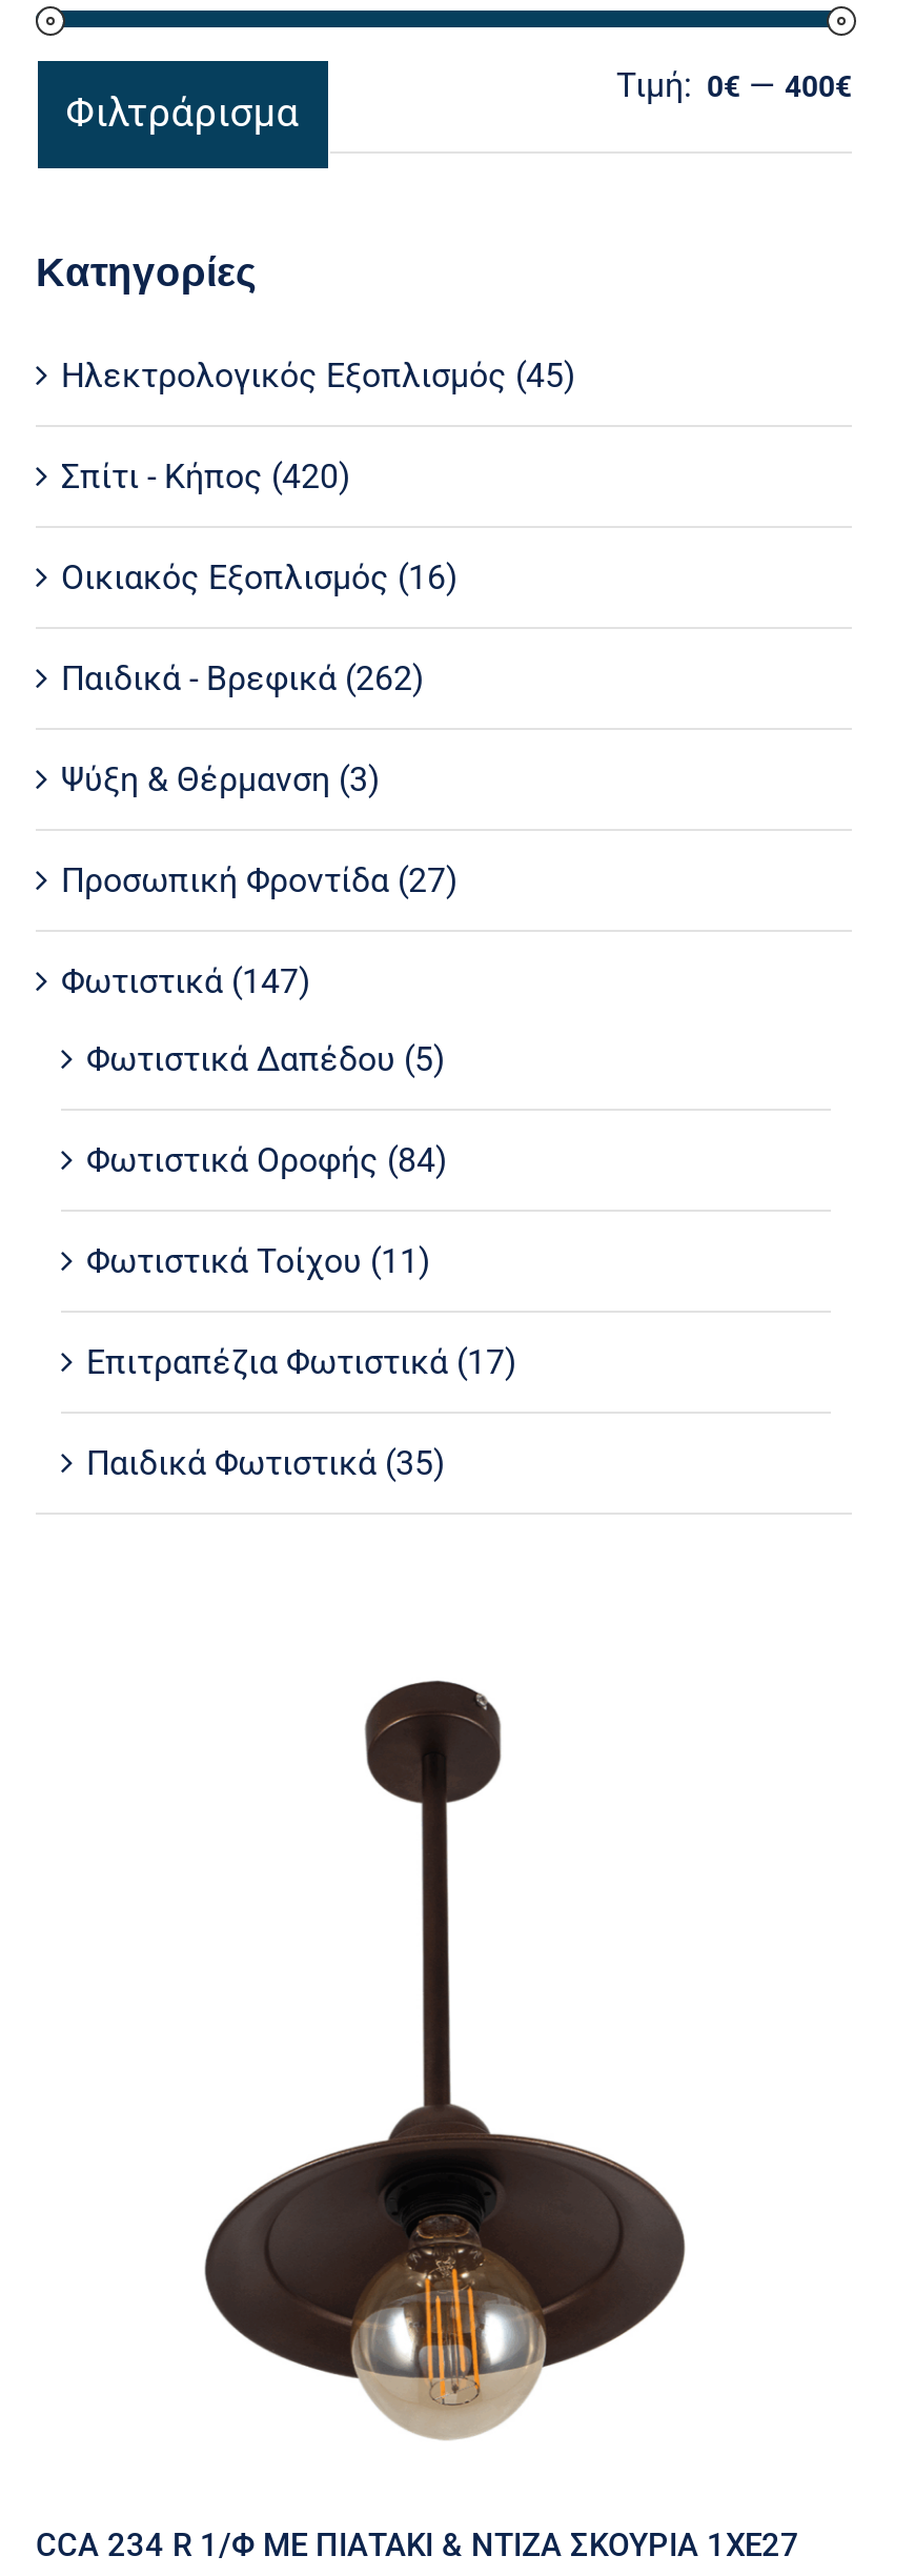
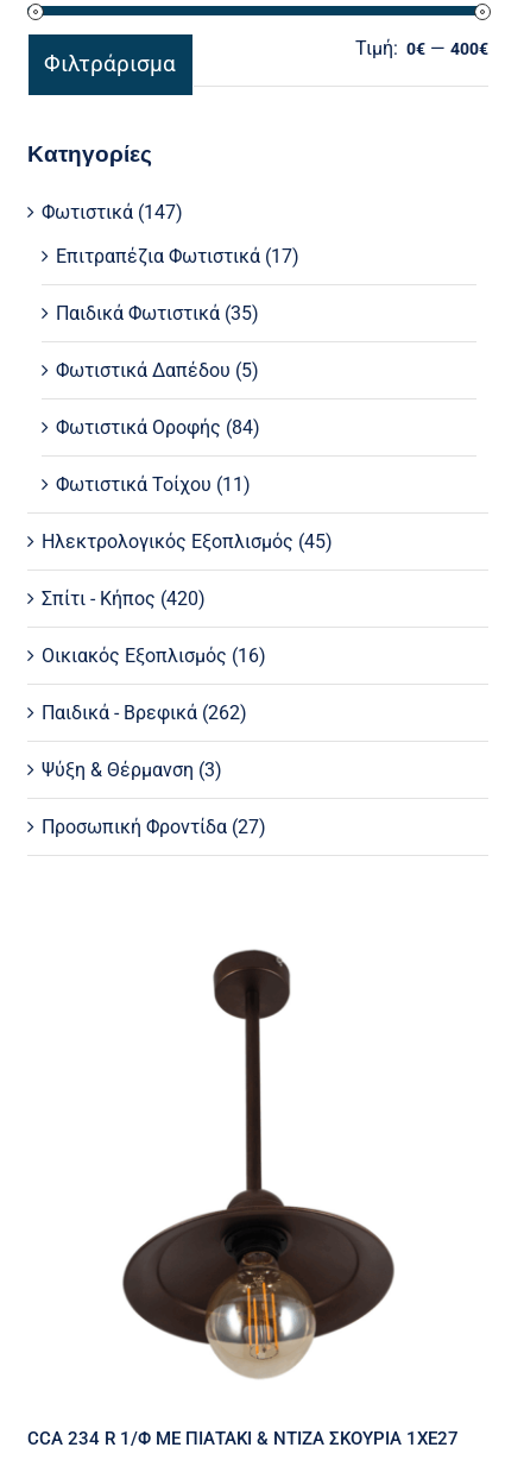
moved [61,356,576,901] -> [42,530,333,838]: Ηλεκτρολογικός Εξοπλισμός (45) | Σπίτι - Κήπος (420) | Οικιακός Εξοπλισμός (16) | Παιδικά - Βρεφικά (262) | Ψύξη & Θέρμανση (3) | Προσωπική Φροντίδα (27)
moved [61,962,517,1484] -> [42,201,299,496]: Φωτιστικά (147) | Επιτραπέζια Φωτιστικά (17) | Παιδικά Φωτιστικά (35) | Φωτιστικά Δαπέδου (5) | Φωτιστικά Οροφής (84) | Φωτιστικά Τοίχου (11)

